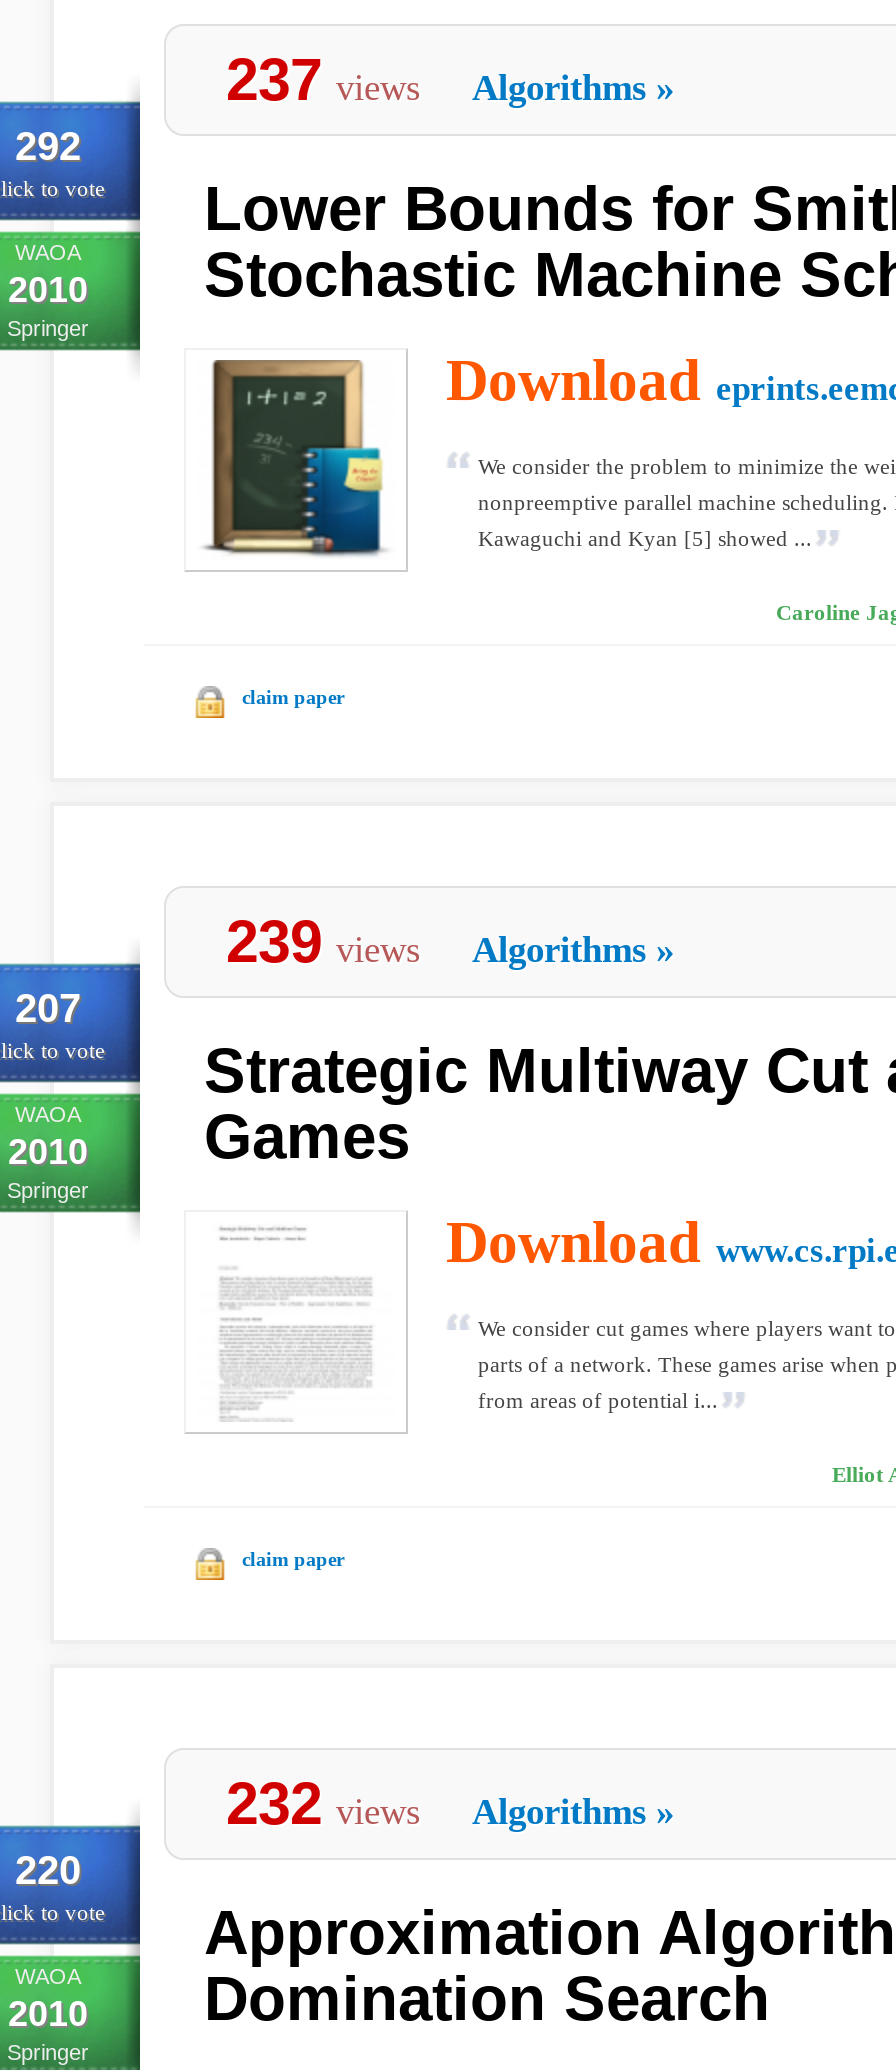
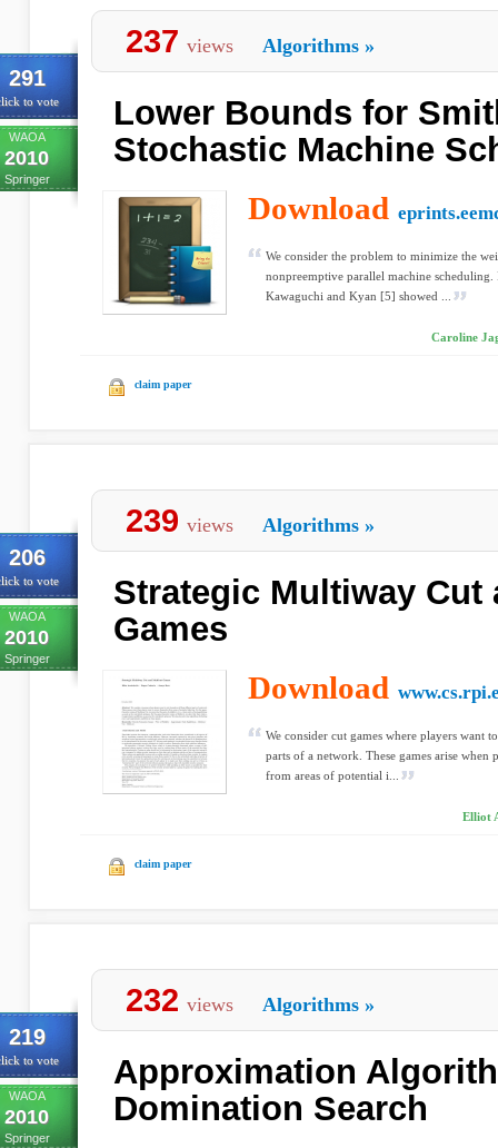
[15,124,81,168] 292 -> [8,66,45,90] 291
[15,986,81,1030] 207 -> [8,545,45,570] 206
[15,1848,81,1892] 220 -> [8,1025,45,1049] 219

